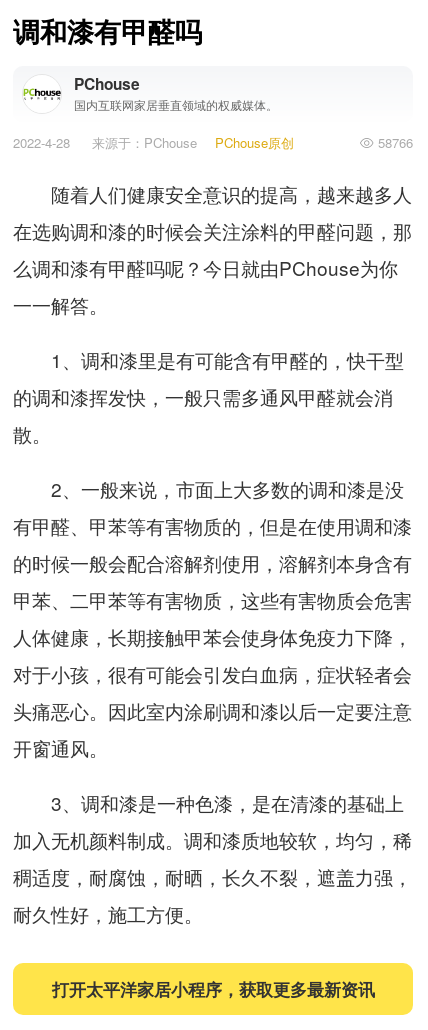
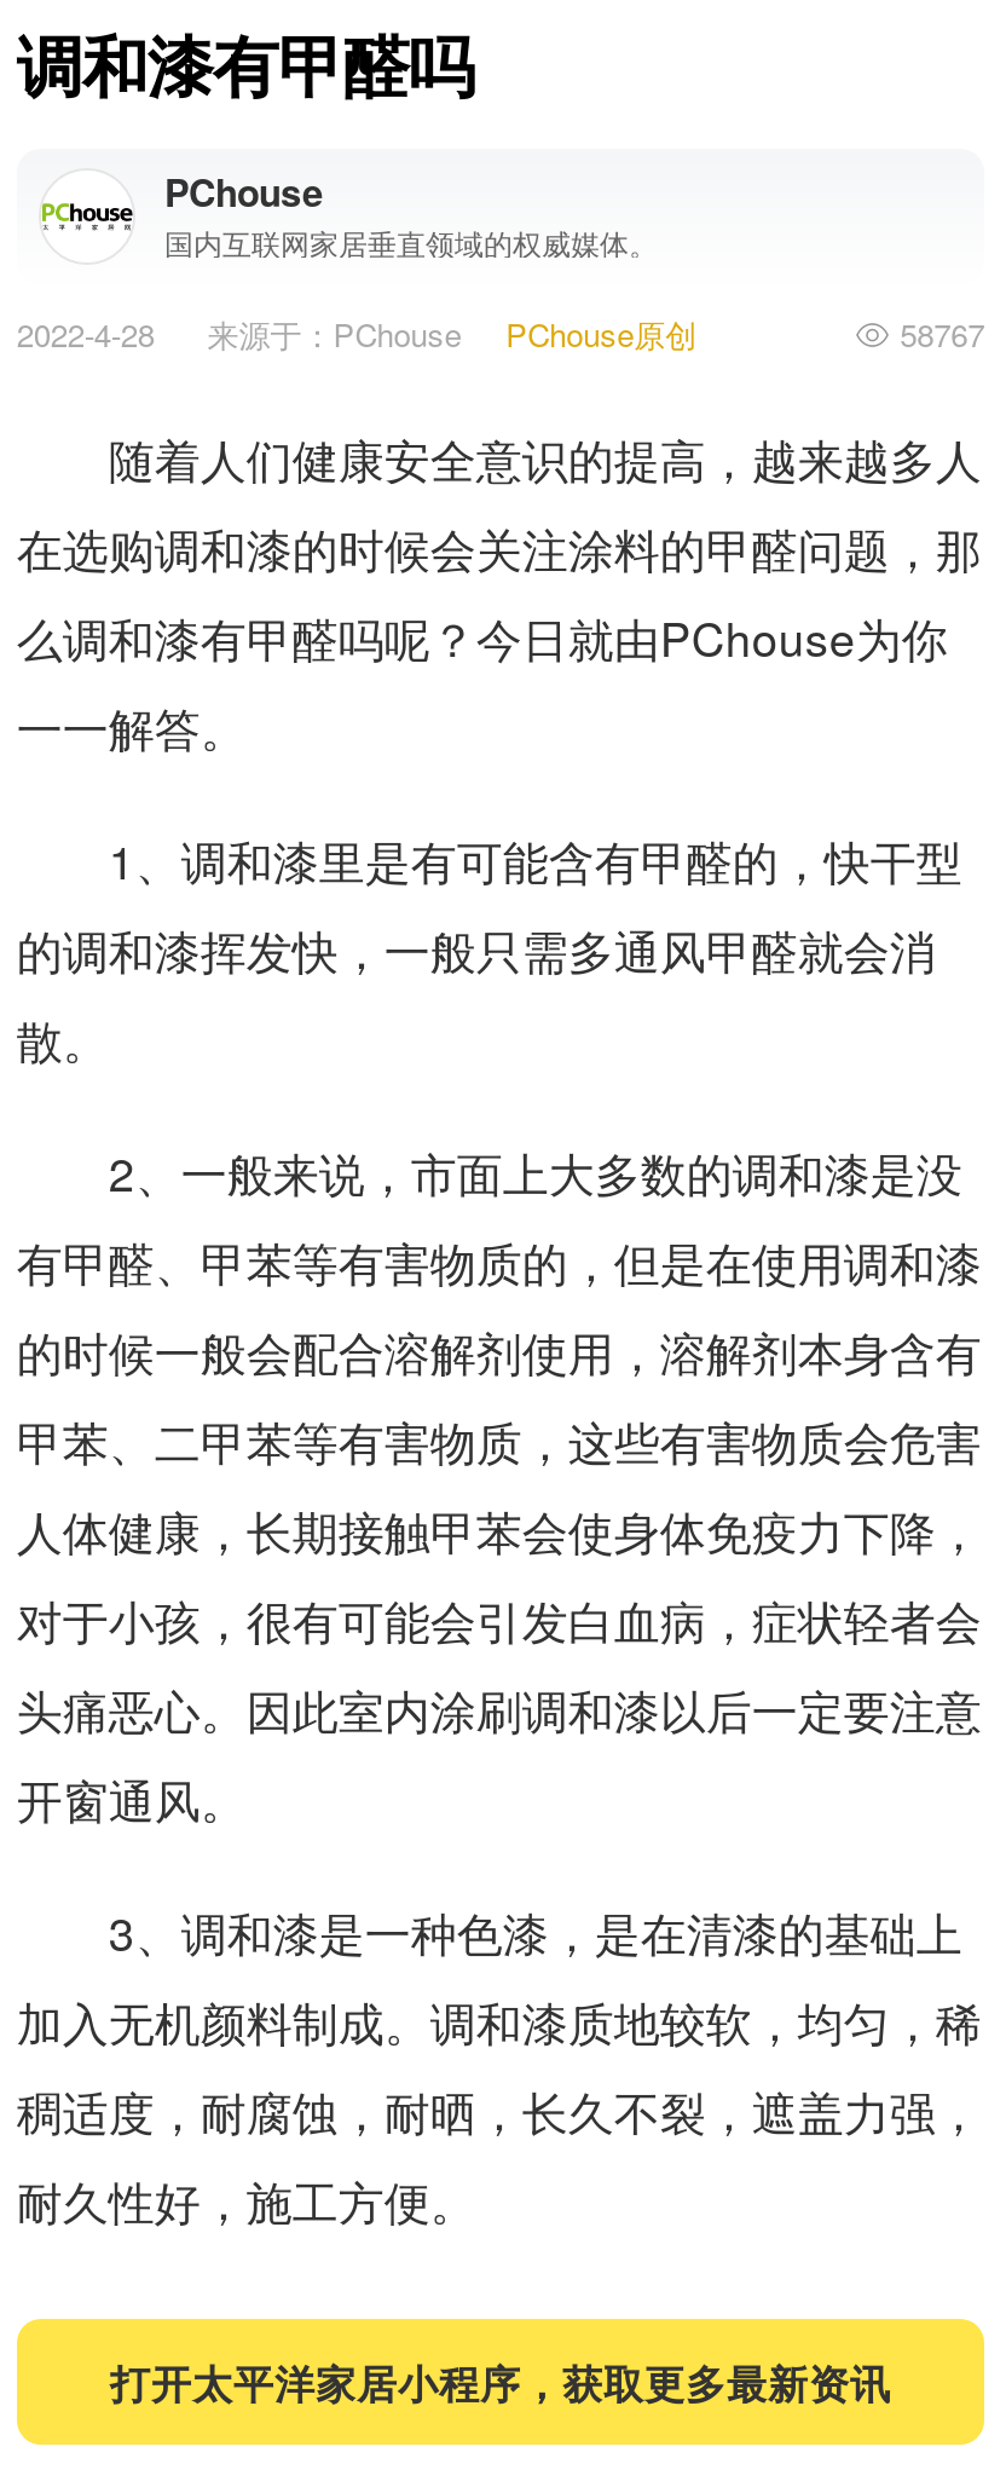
[378,133,413,152] 58766 -> [900,311,984,357] 58767

